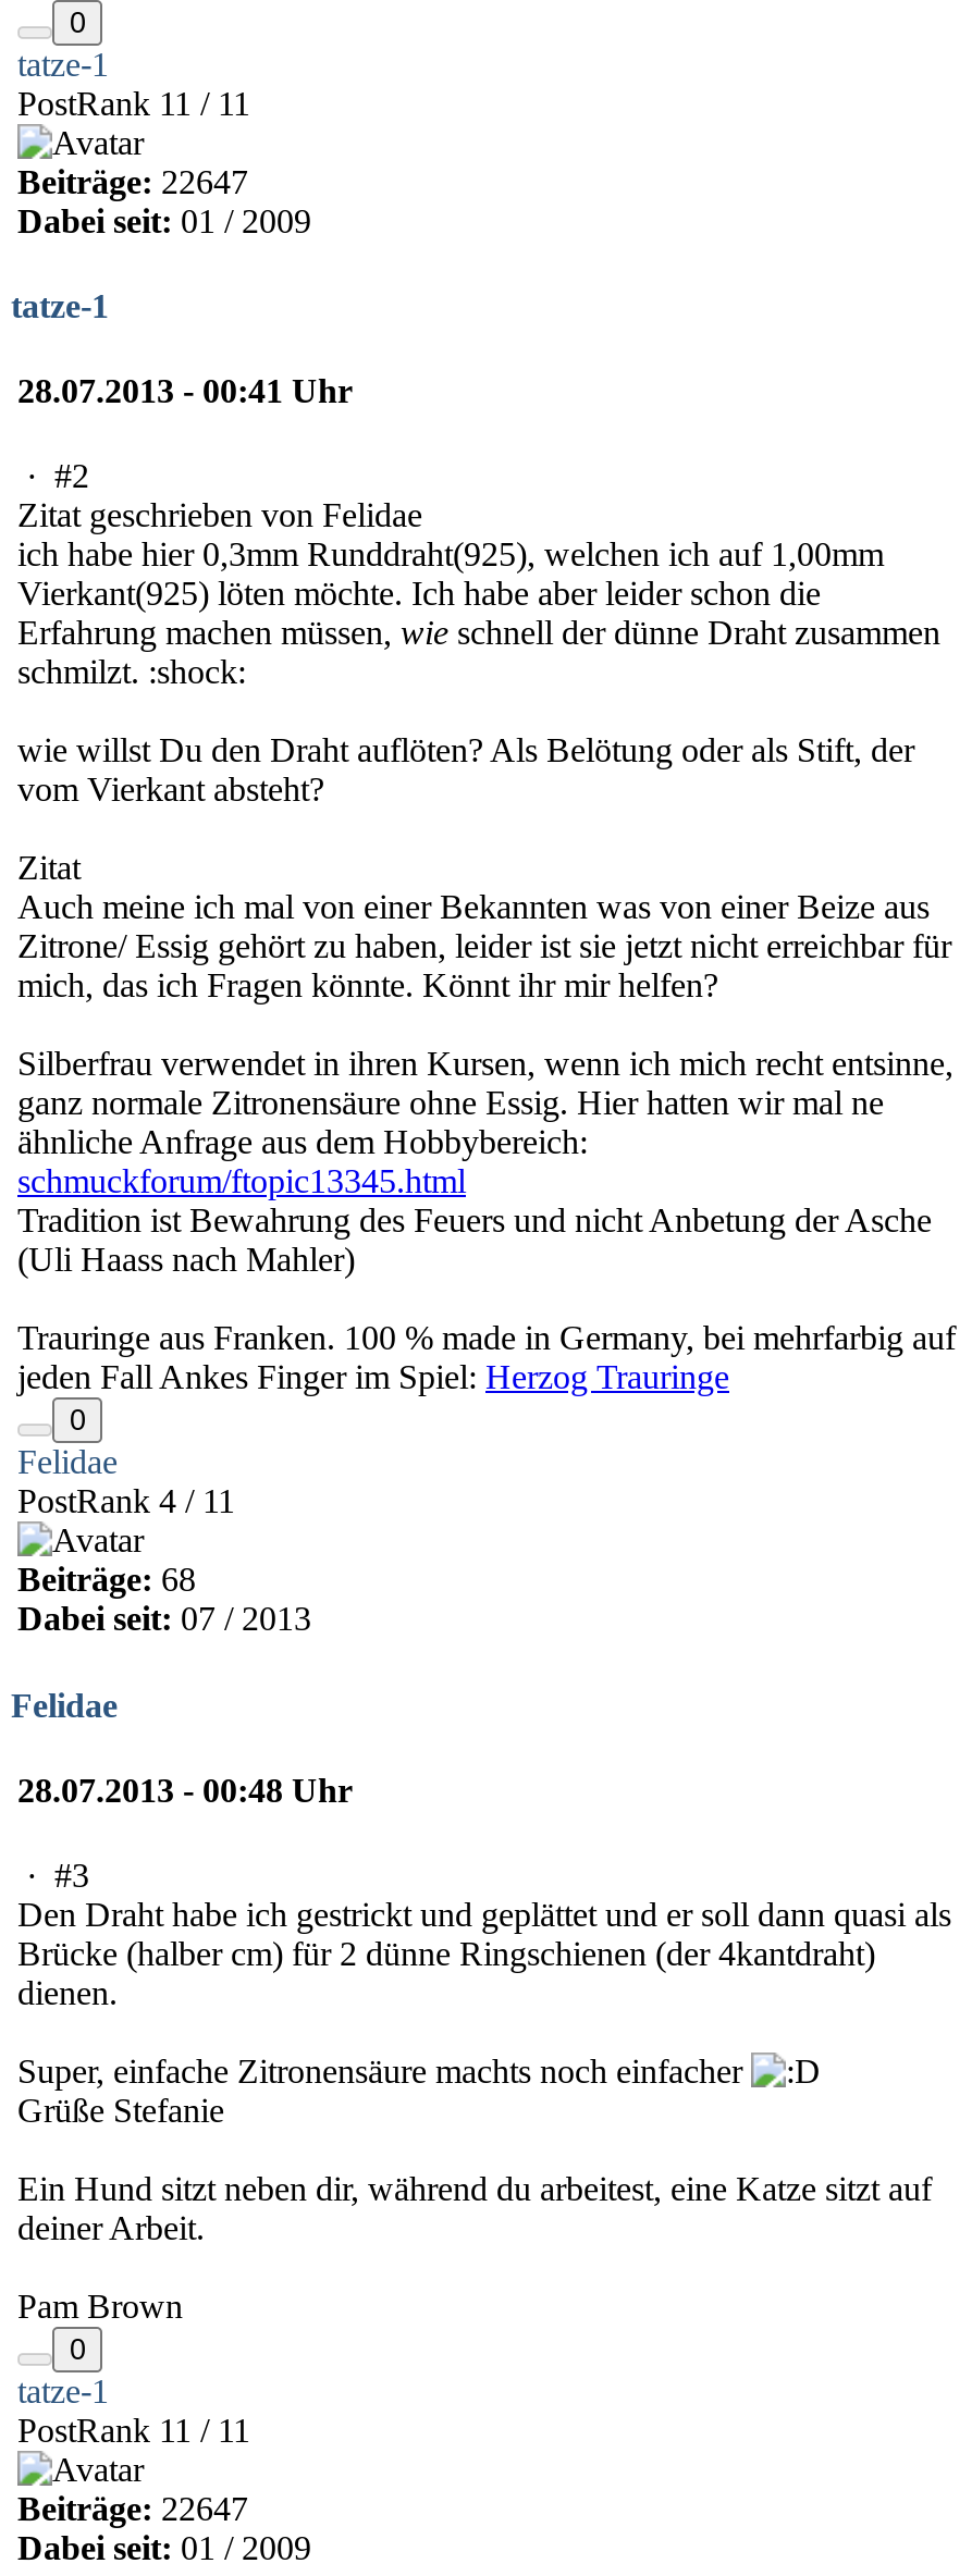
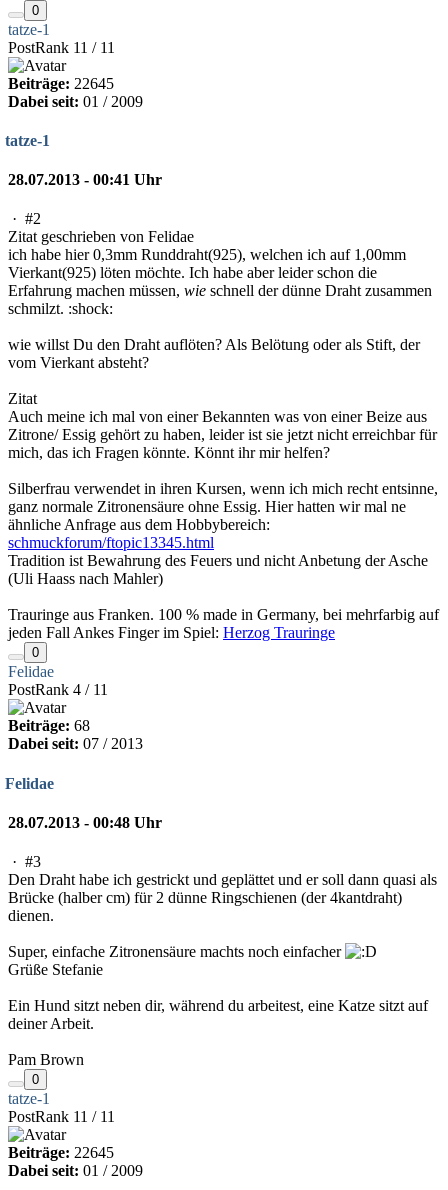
[17,163,248,200] Beiträge: 22647 -> [8,75,114,92] Beiträge: 22645
[17,2491,248,2528] Beiträge: 22647 -> [8,1144,114,1161] Beiträge: 22645

